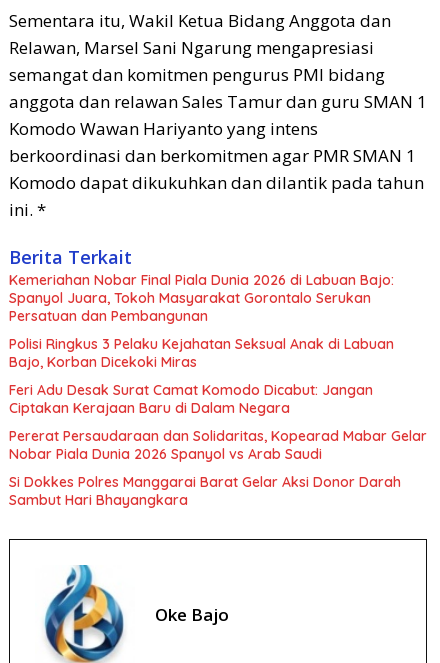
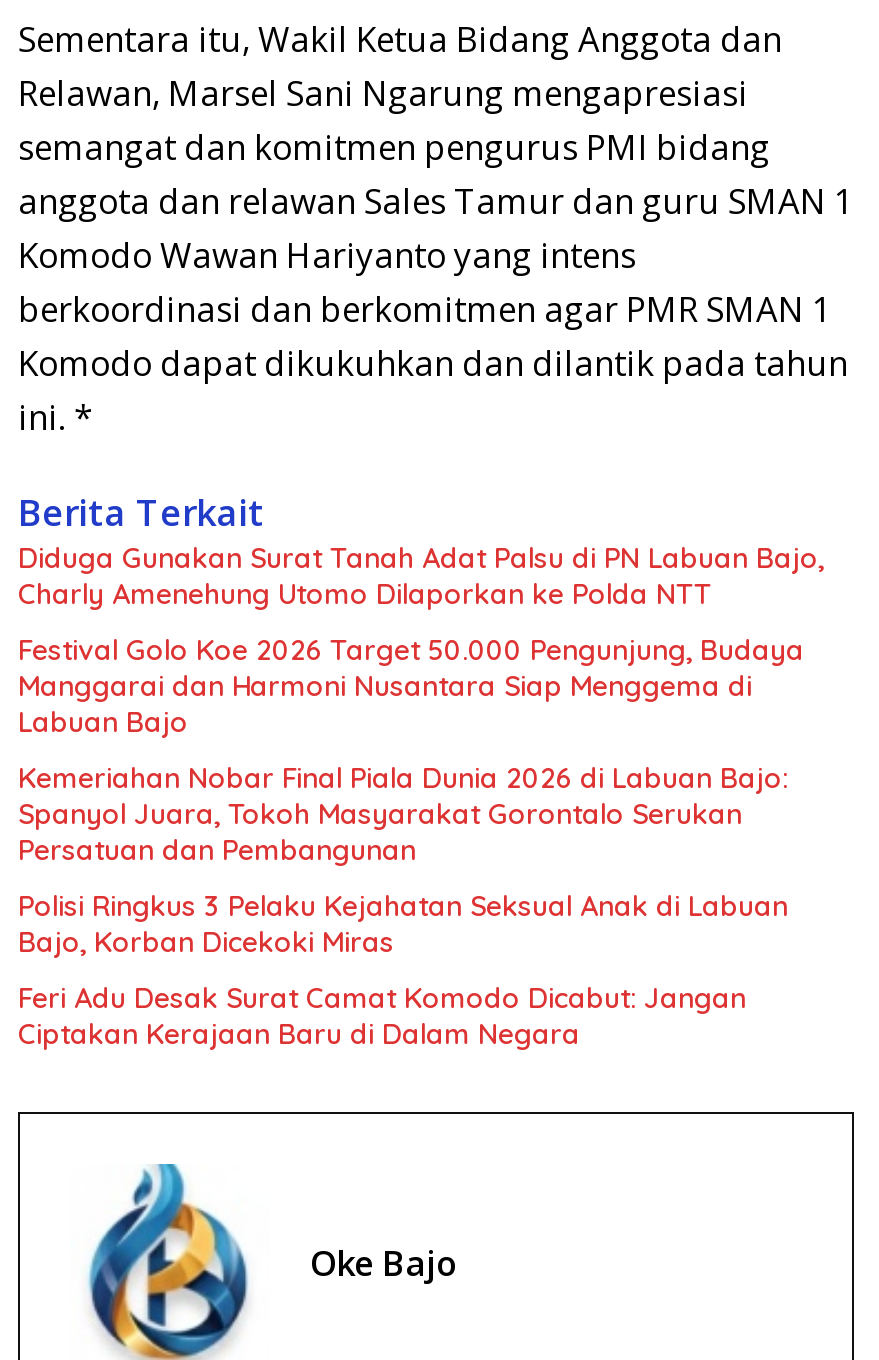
none -> [18,539,824,739] Diduga Gunakan Surat Tanah Adat Palsu di PN Labuan Bajo, | Charly Amenehung Utomo Dilaporkan ke Polda NTT | Festival Golo Koe 2026 Target 50.000 Pengunjung, Budaya | Manggarai dan Harmoni Nusantara Siap Menggema di | Labuan Bajo
moved [9,271,394,417] -> [18,759,788,1051]: Kemeriahan Nobar Final Piala Dunia 2026 di Labuan Bajo: | Spanyol Juara, Tokoh Masyarakat Gorontalo Serukan | Persatuan dan Pembangunan | Polisi Ringkus 3 Pelaku Kejahatan Seksual Anak di Labuan | Bajo, Korban Dicekoki Miras | Feri Adu Desak Surat Camat Komodo Dicabut: Jangan | Ciptakan Kerajaan Baru di Dalam Negara
[9,427,427,509] Pererat Persaudaraan dan Solidaritas, Kopearad Mabar Gelar | Nobar Piala Dunia 2026 Spanyol vs Arab Saudi | Si Dokkes Polres Manggarai Barat Gelar Aksi Donor Darah | Sambut Hari Bhayangkara -> none

